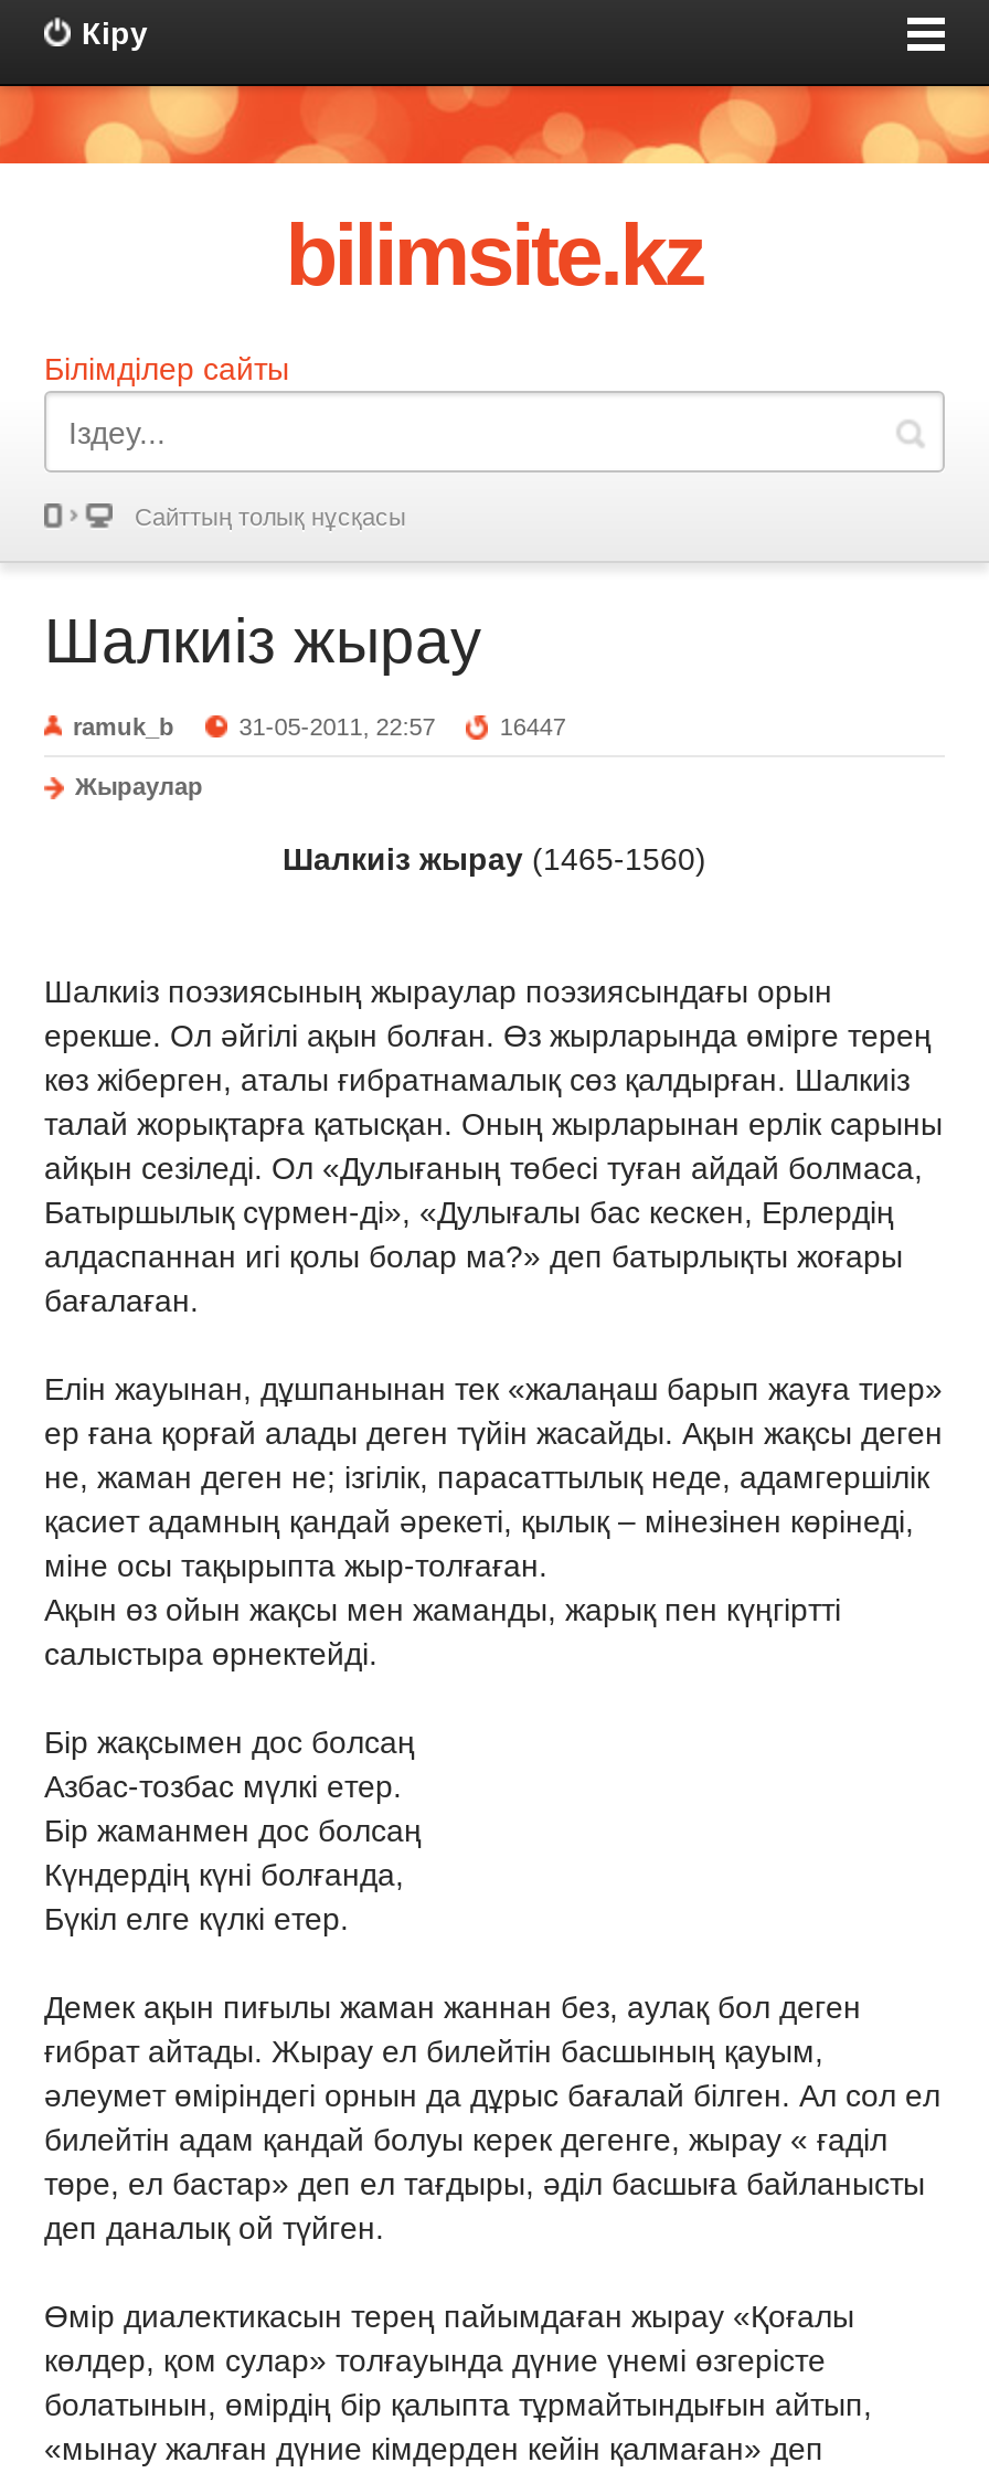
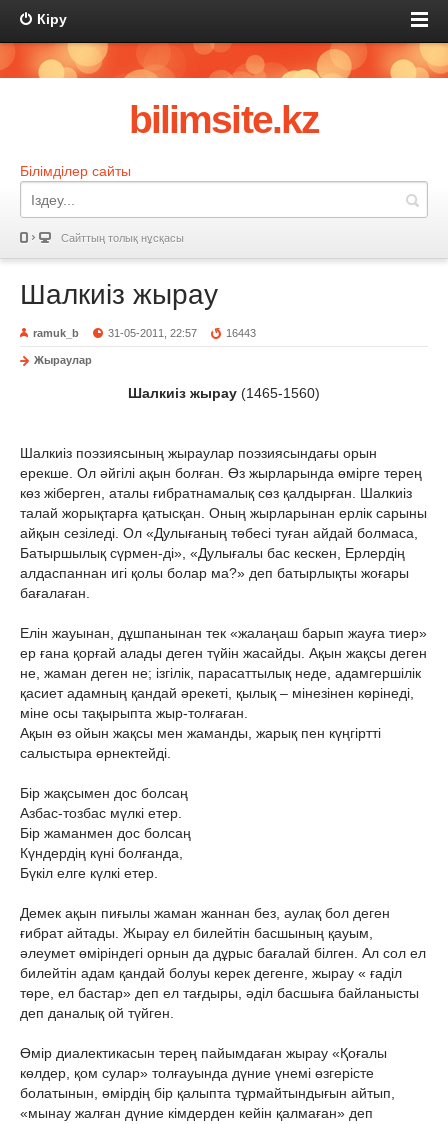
[500,713,566,740] 16447 -> [226,327,256,339] 16443

